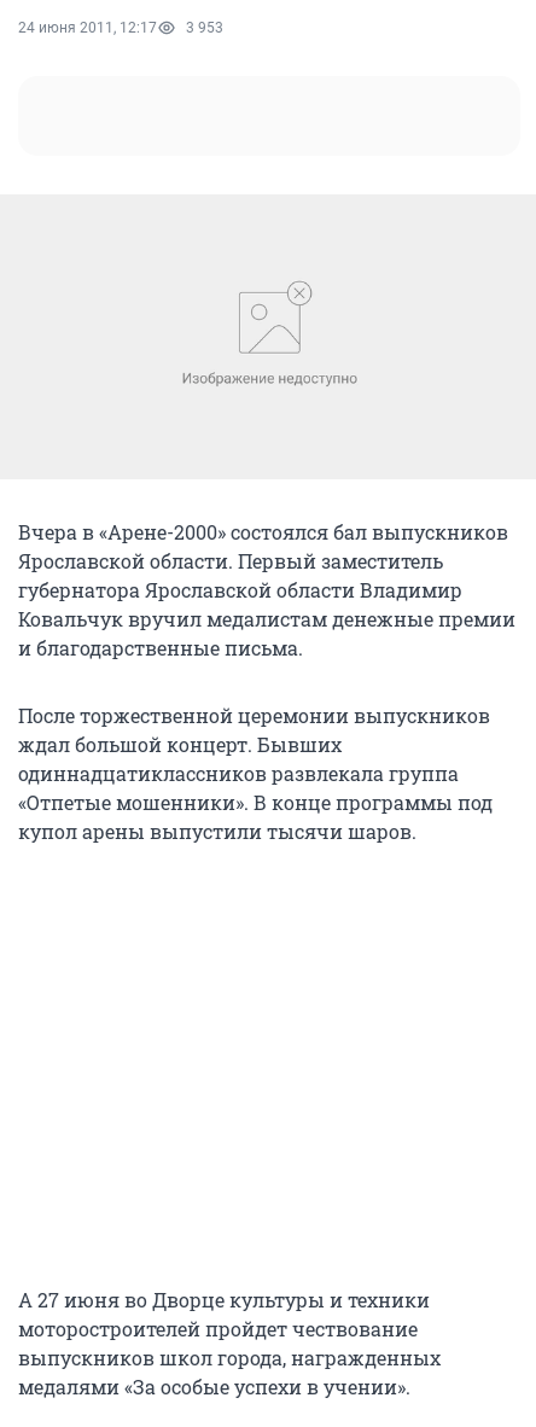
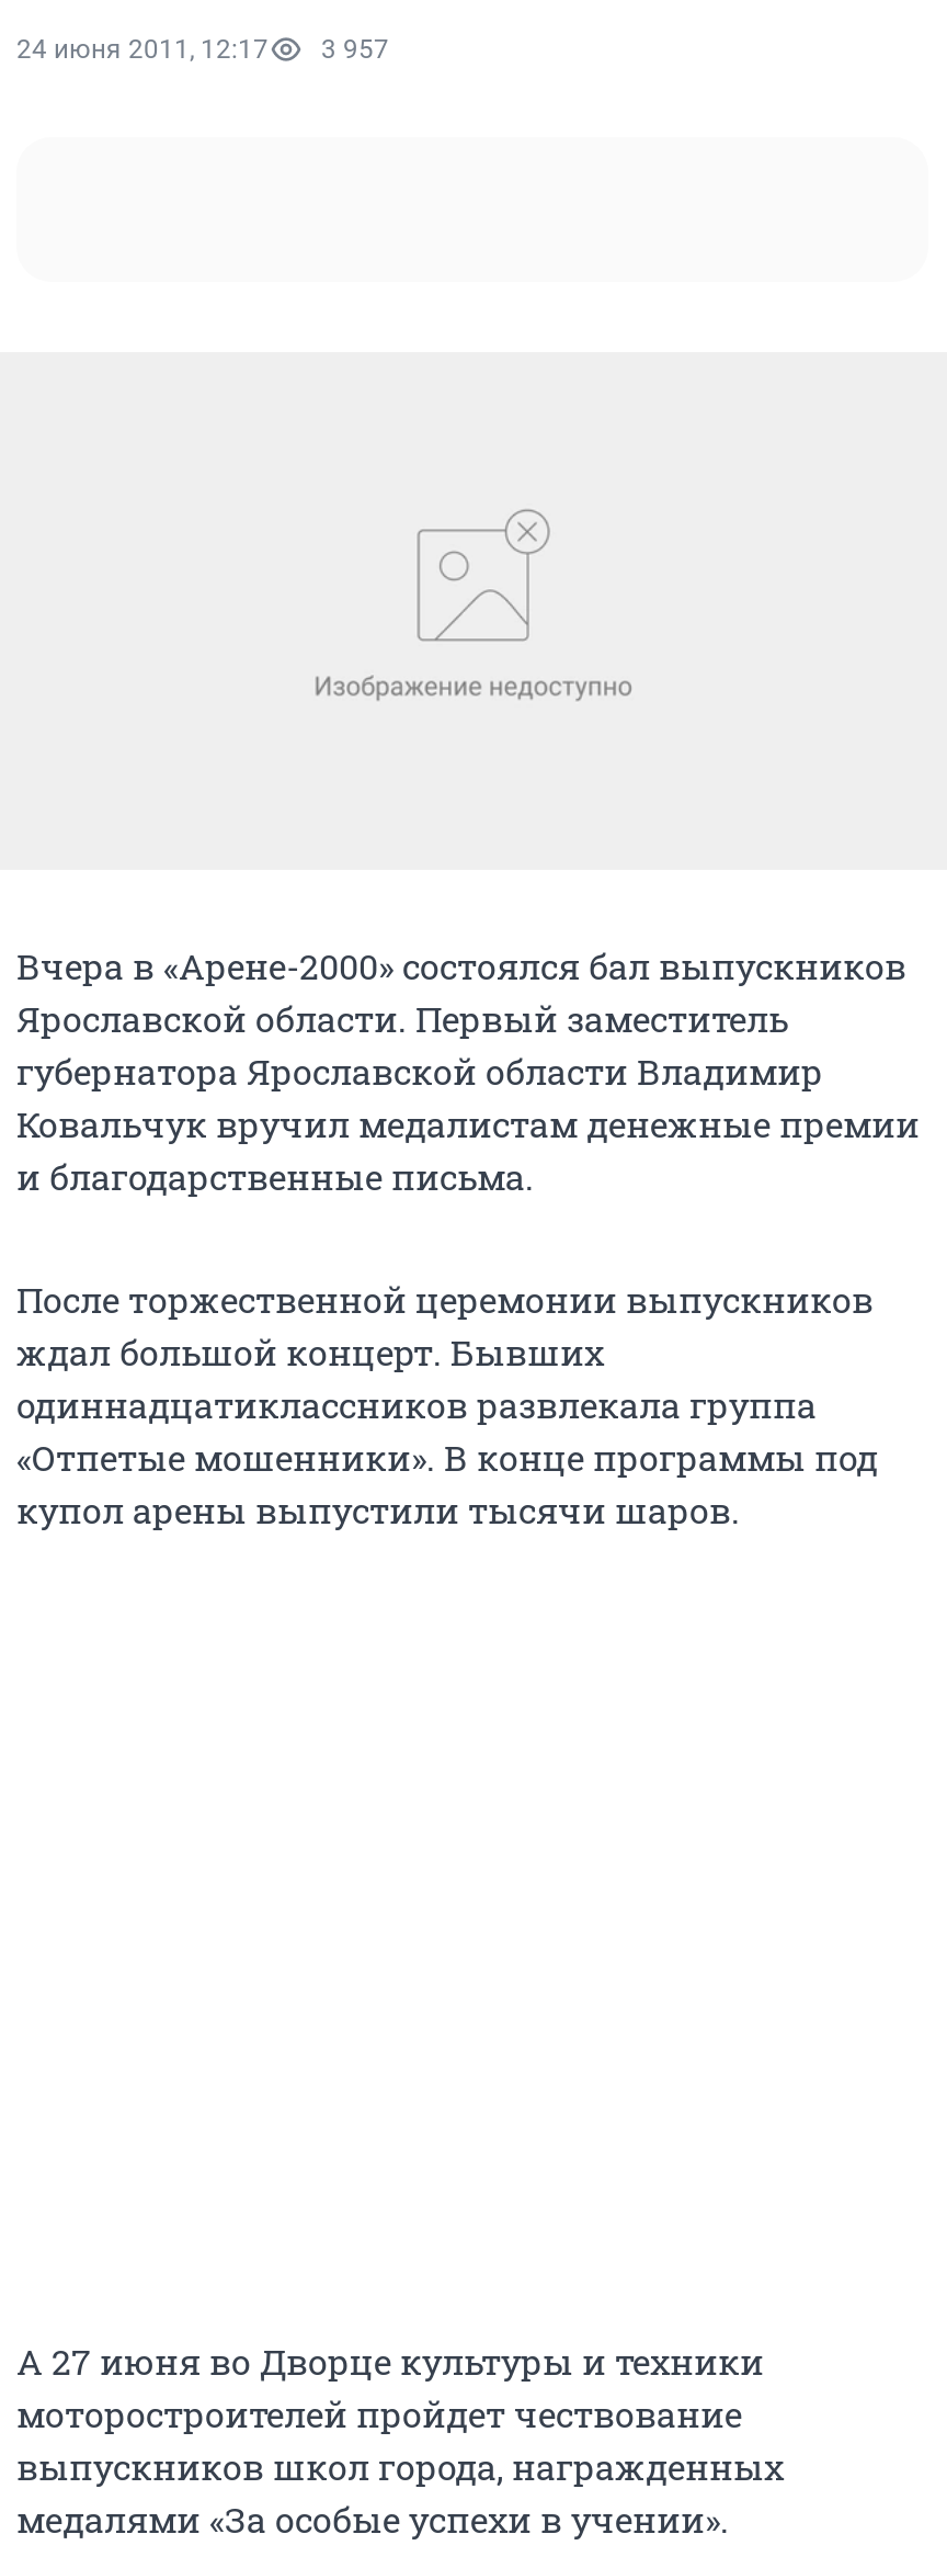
[18,19,223,36] 24 июня 2011, 12:17 3 953 -> [16,34,389,65] 24 июня 2011, 12:17 3 957

